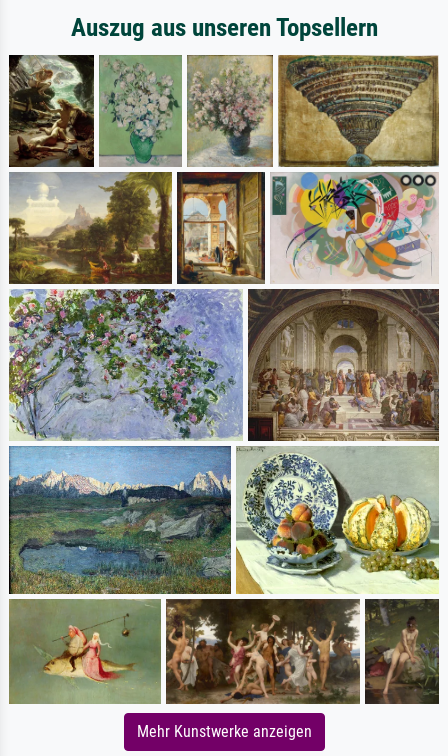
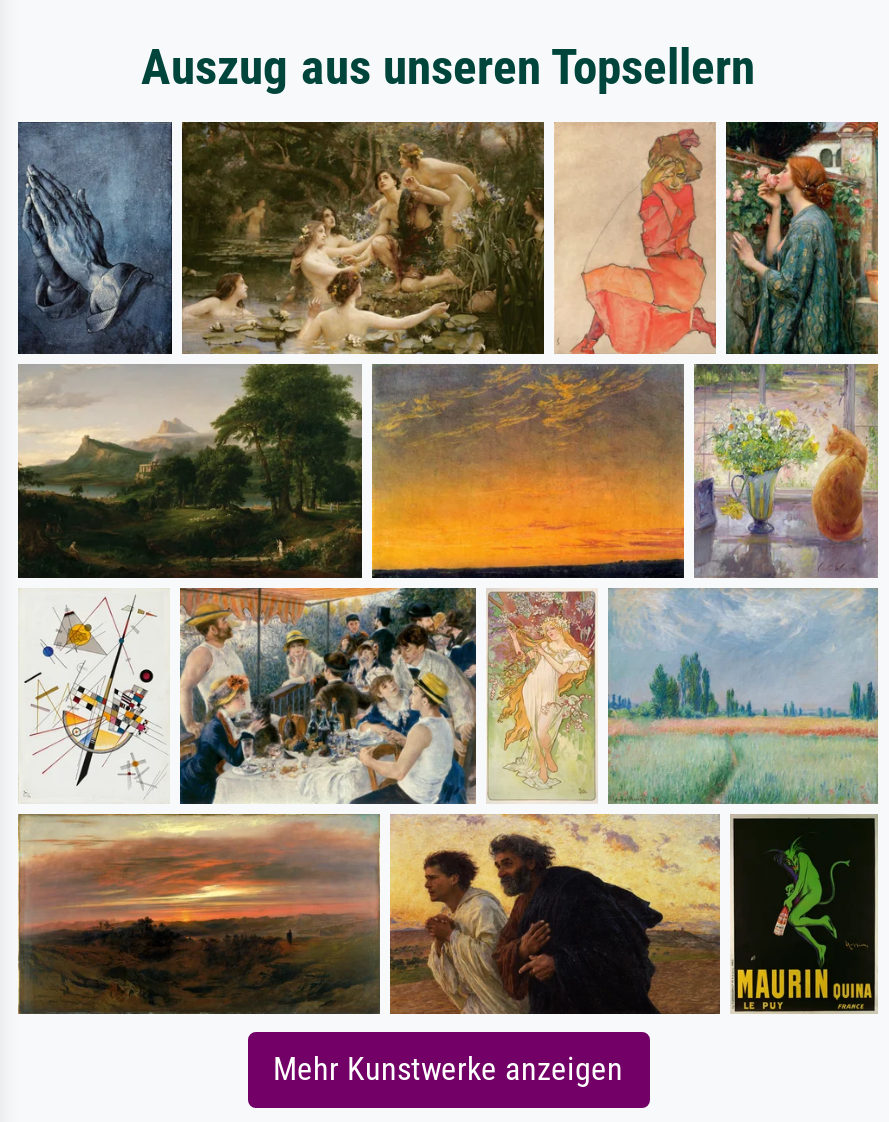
[8,54,440,705] [image] -> [16,120,880,1018] [image]

